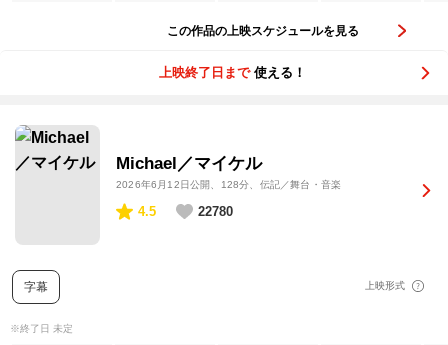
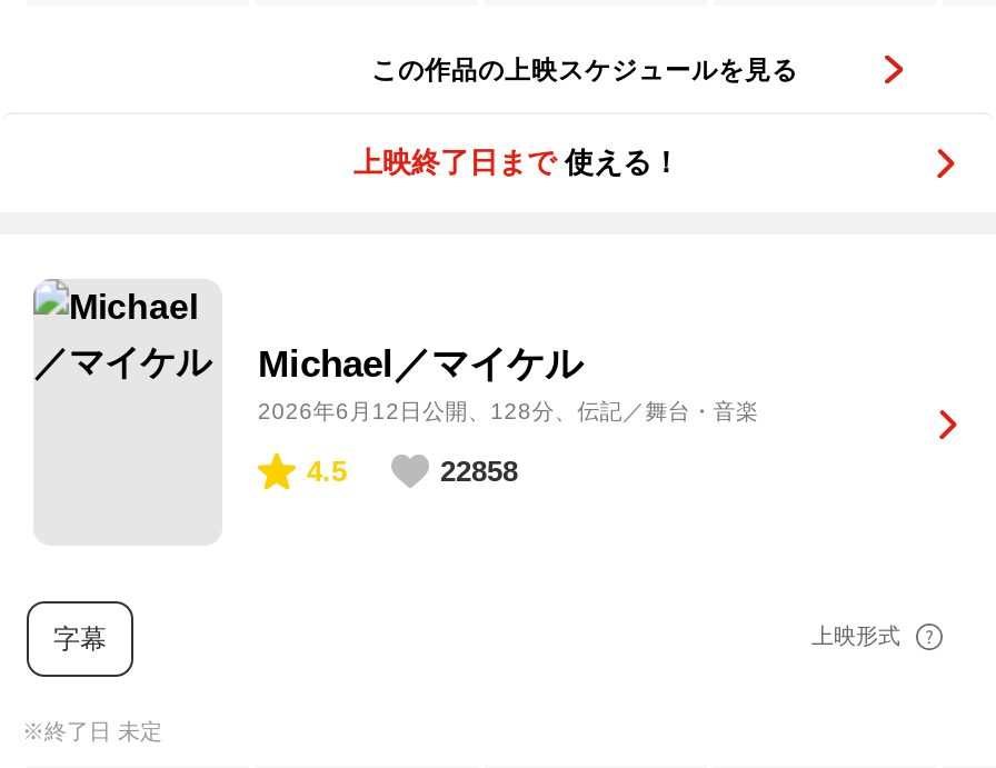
[198,204,233,219] 22780 -> [440,454,518,487] 22858

